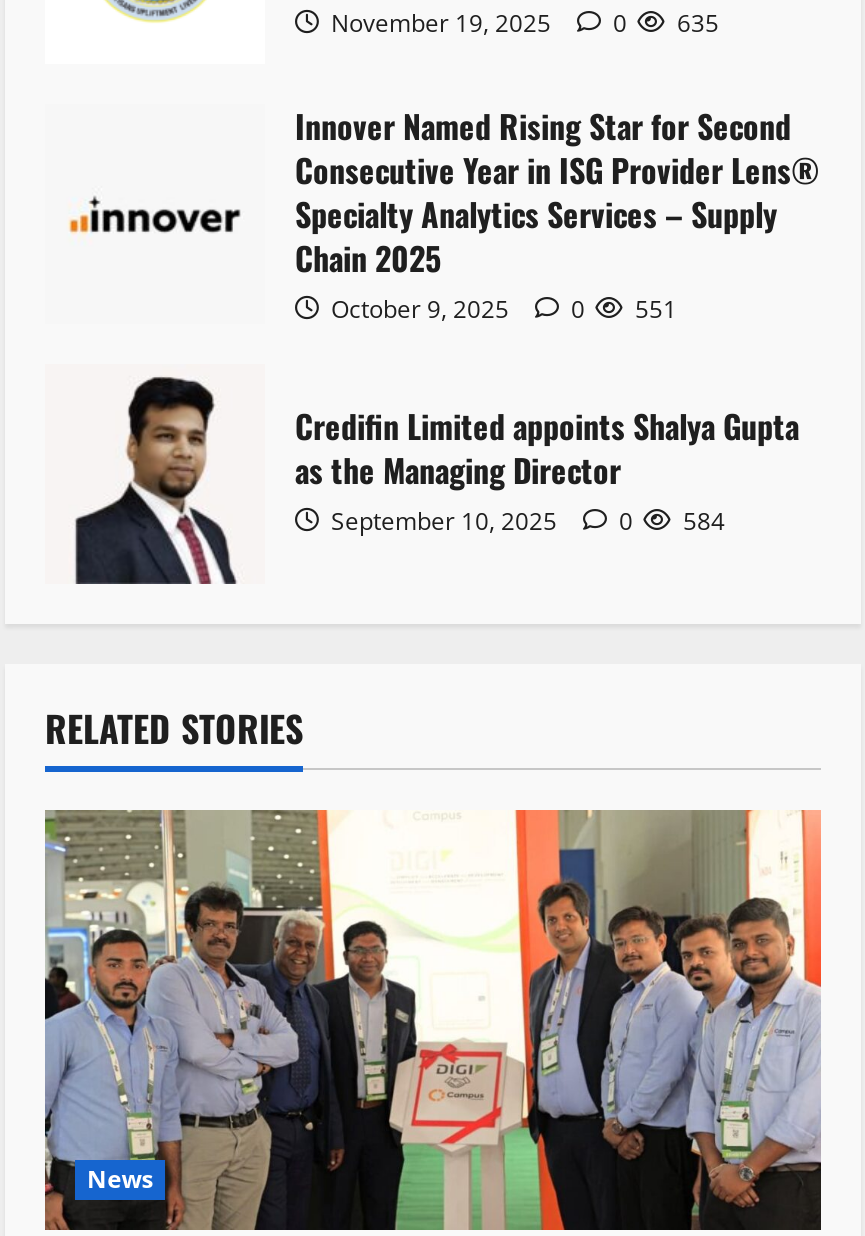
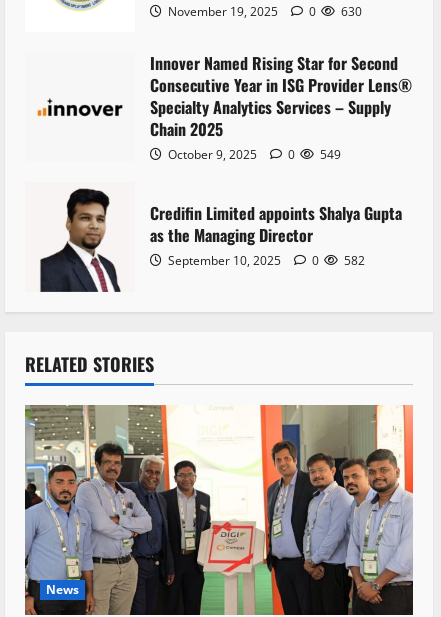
[325,6,719,40] November 19, 2025 0 635 -> [165,3,362,20] November 19, 2025 0 630
[325,291,677,325] October 9, 2025 0 551 -> [165,146,341,163] October 9, 2025 0 549
[325,504,725,538] September 10, 2025 0 584 -> [165,252,365,269] September 10, 2025 0 582

